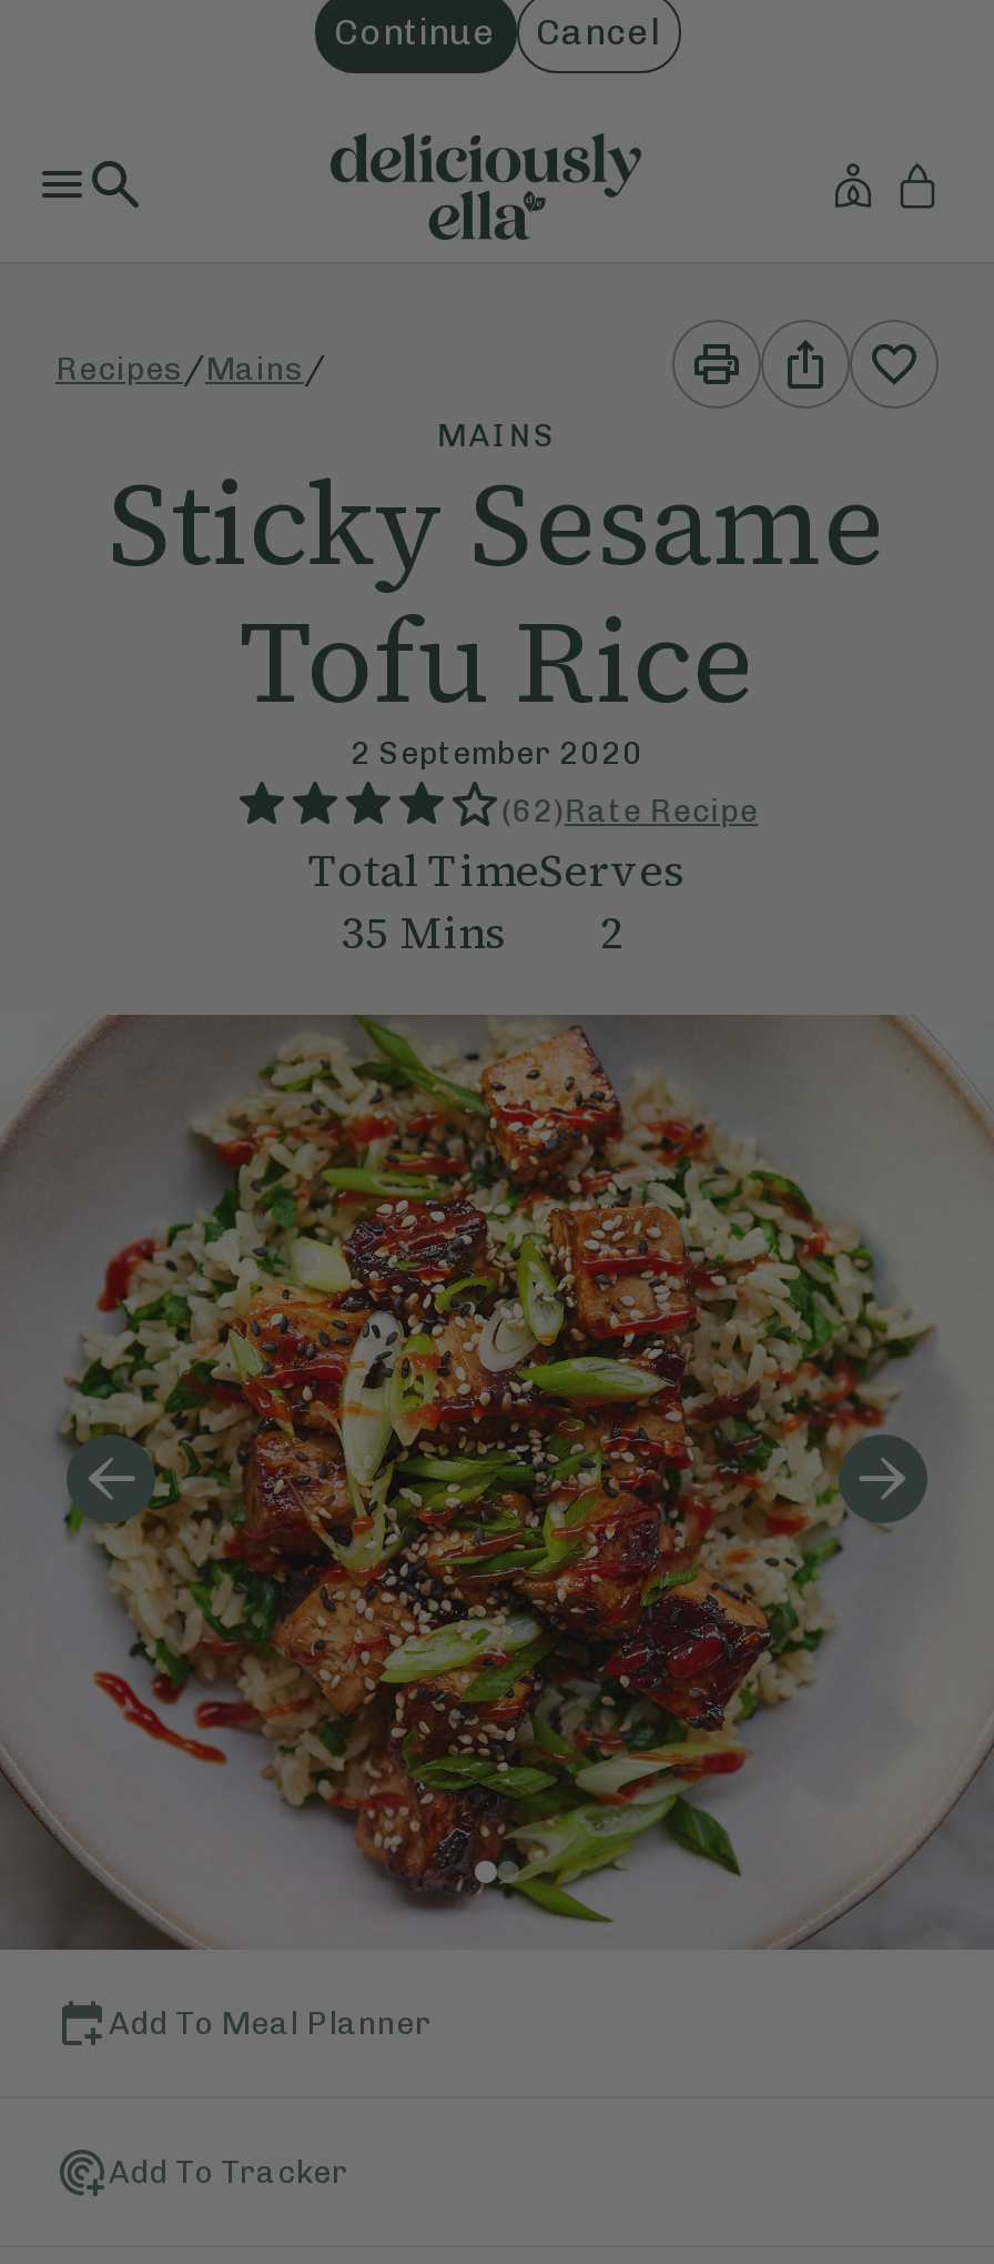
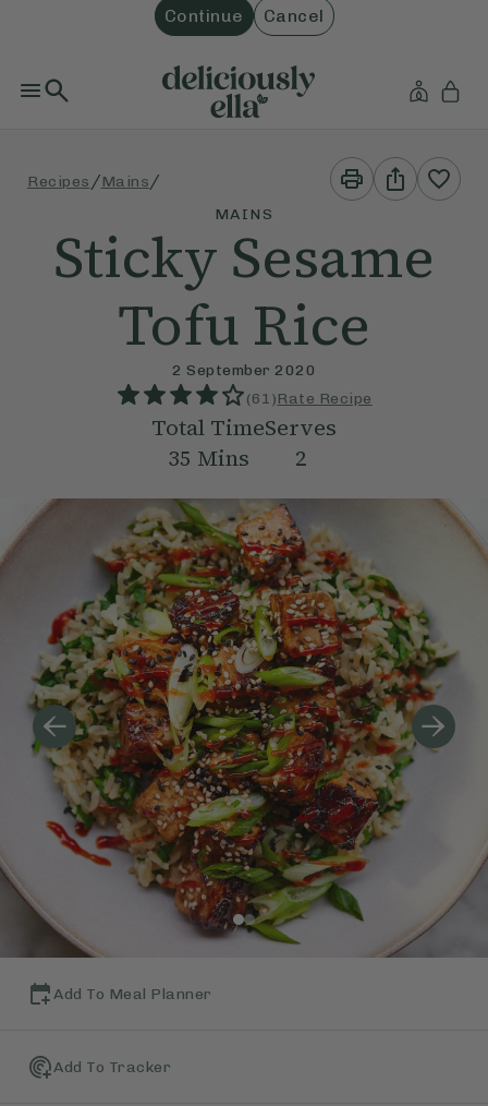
[502,792,758,829] (62)Rate Recipe -> [246,389,372,407] (61)Rate Recipe

